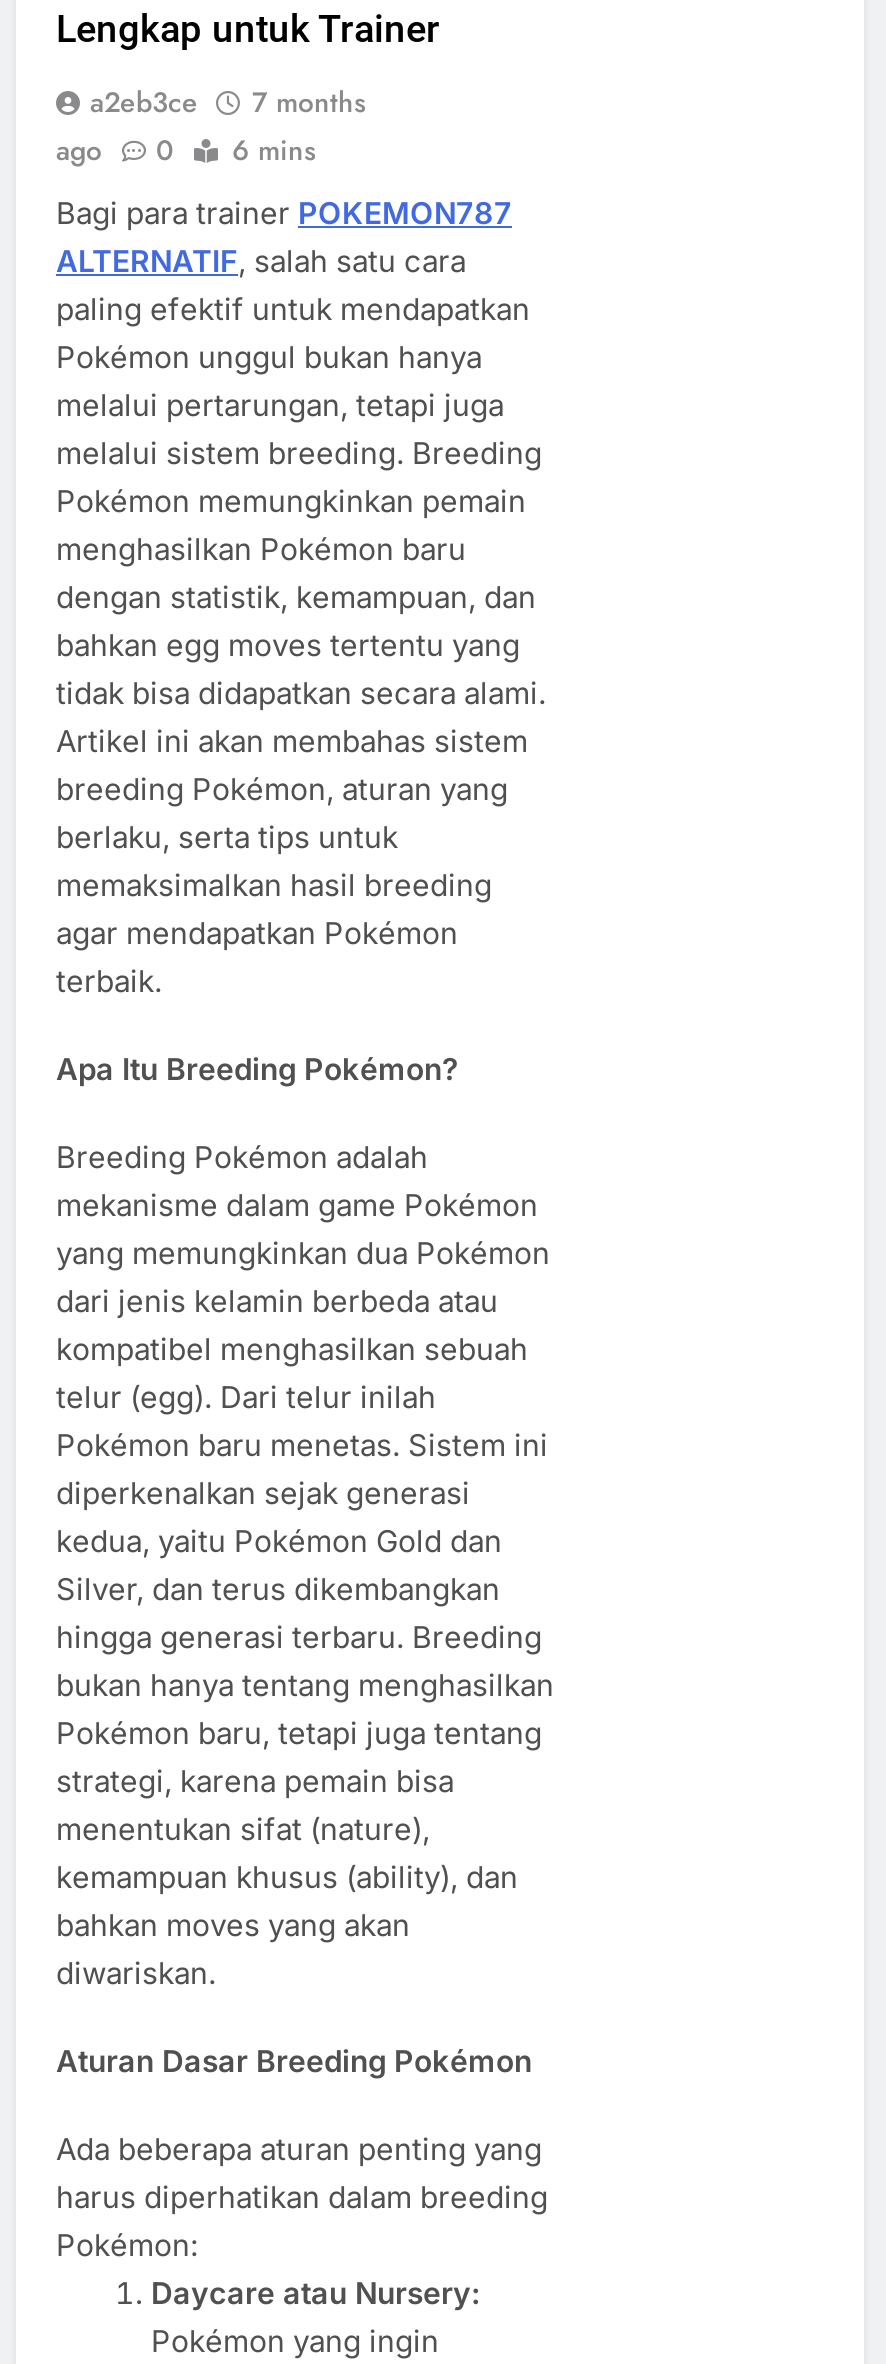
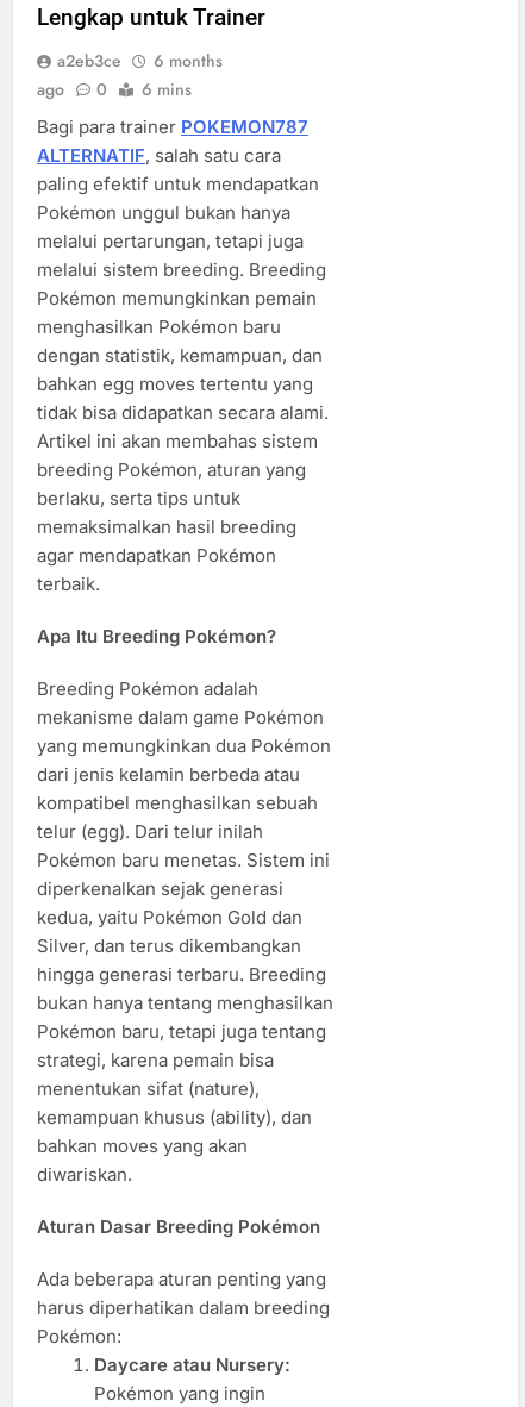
[90,82,366,122] a2eb3ce 7 months -> [57,49,223,73] a2eb3ce 6 months

